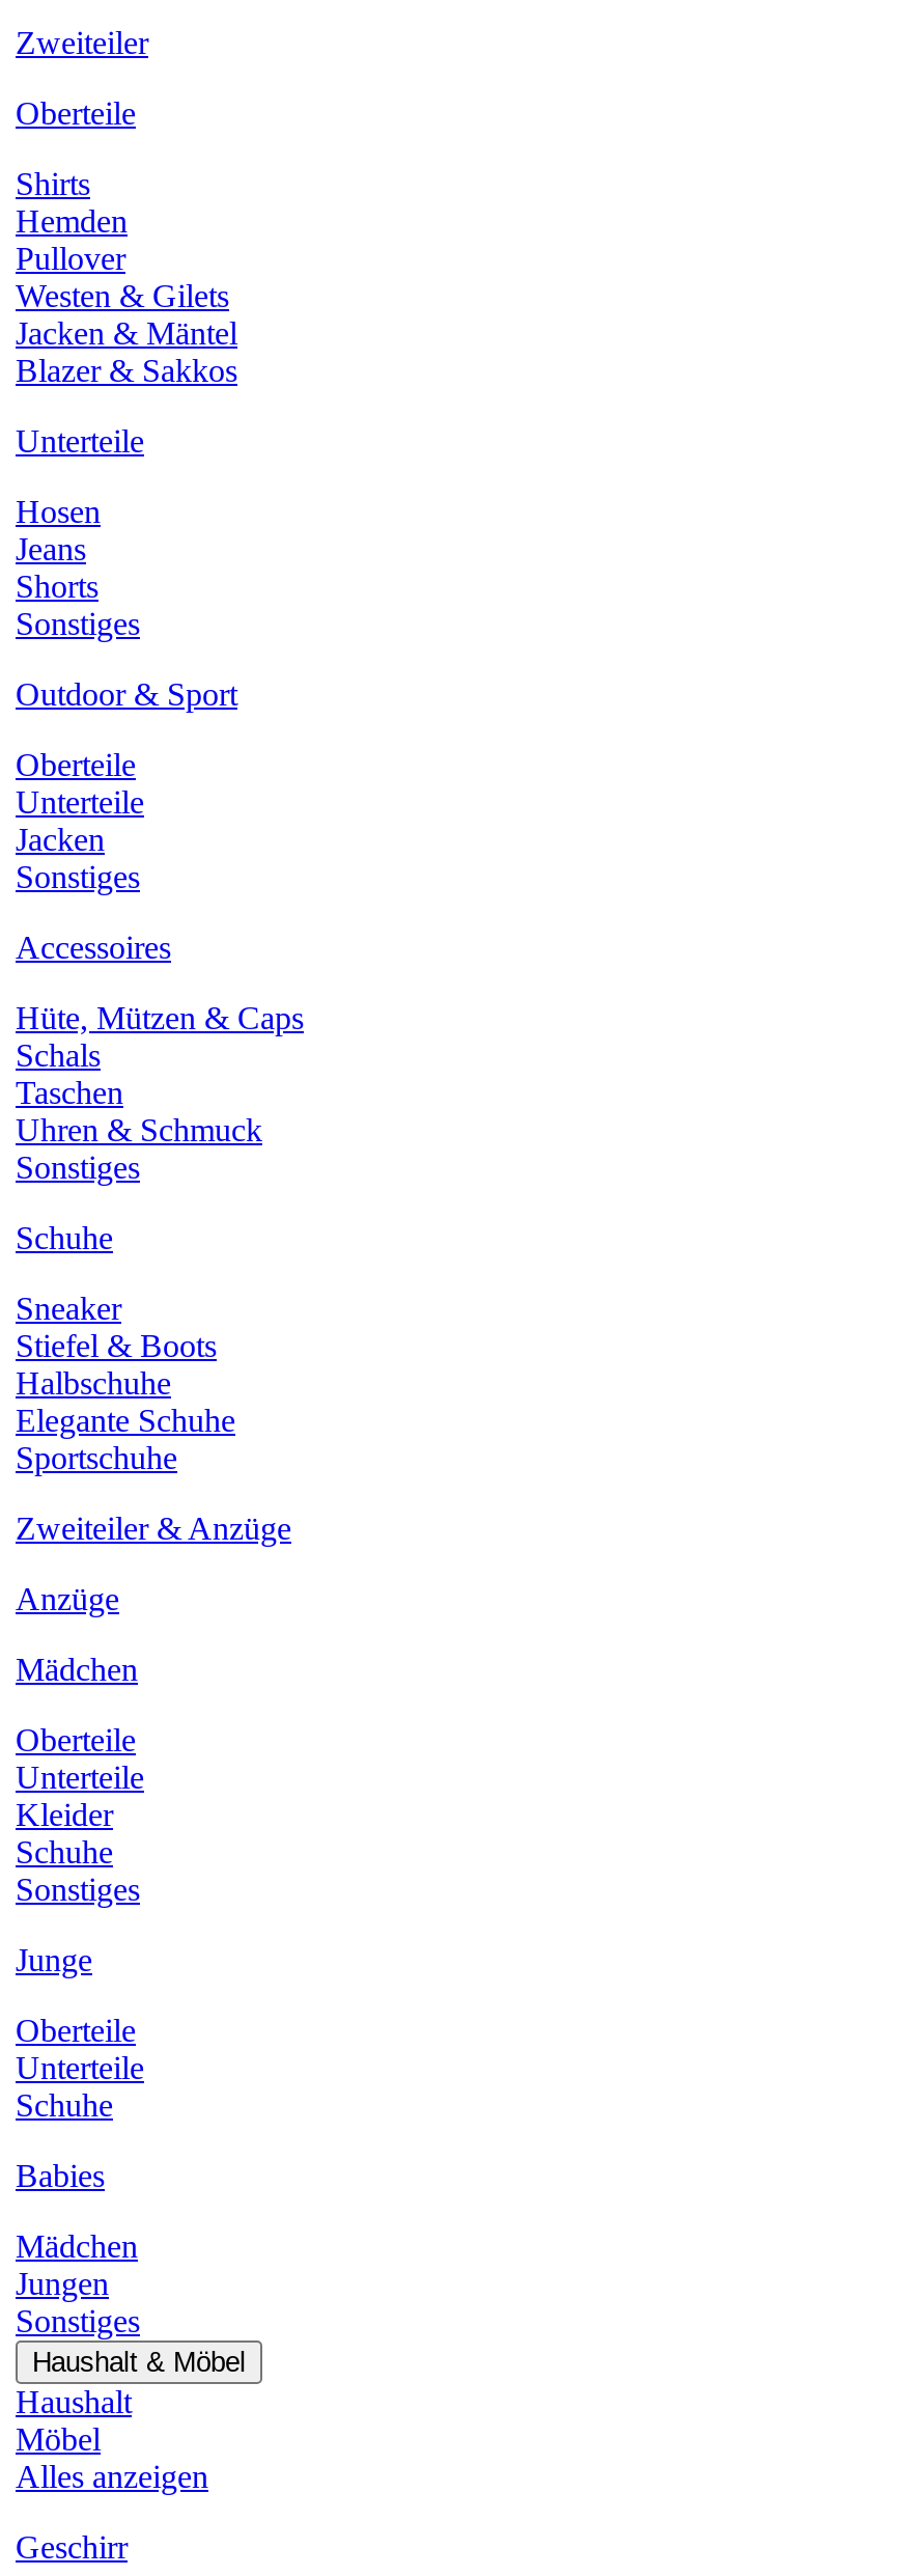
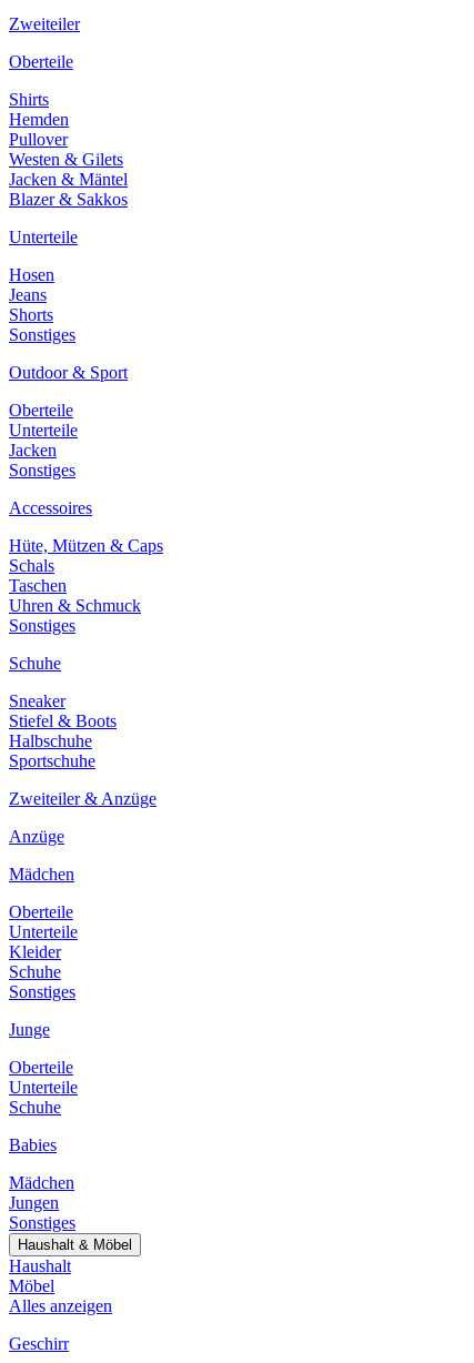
[16,1402,235,1438] Elegante Schuhe -> none

